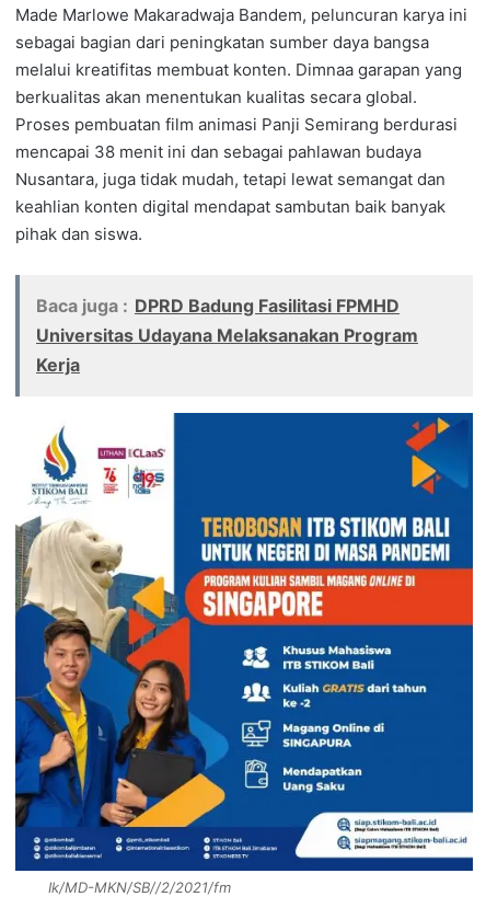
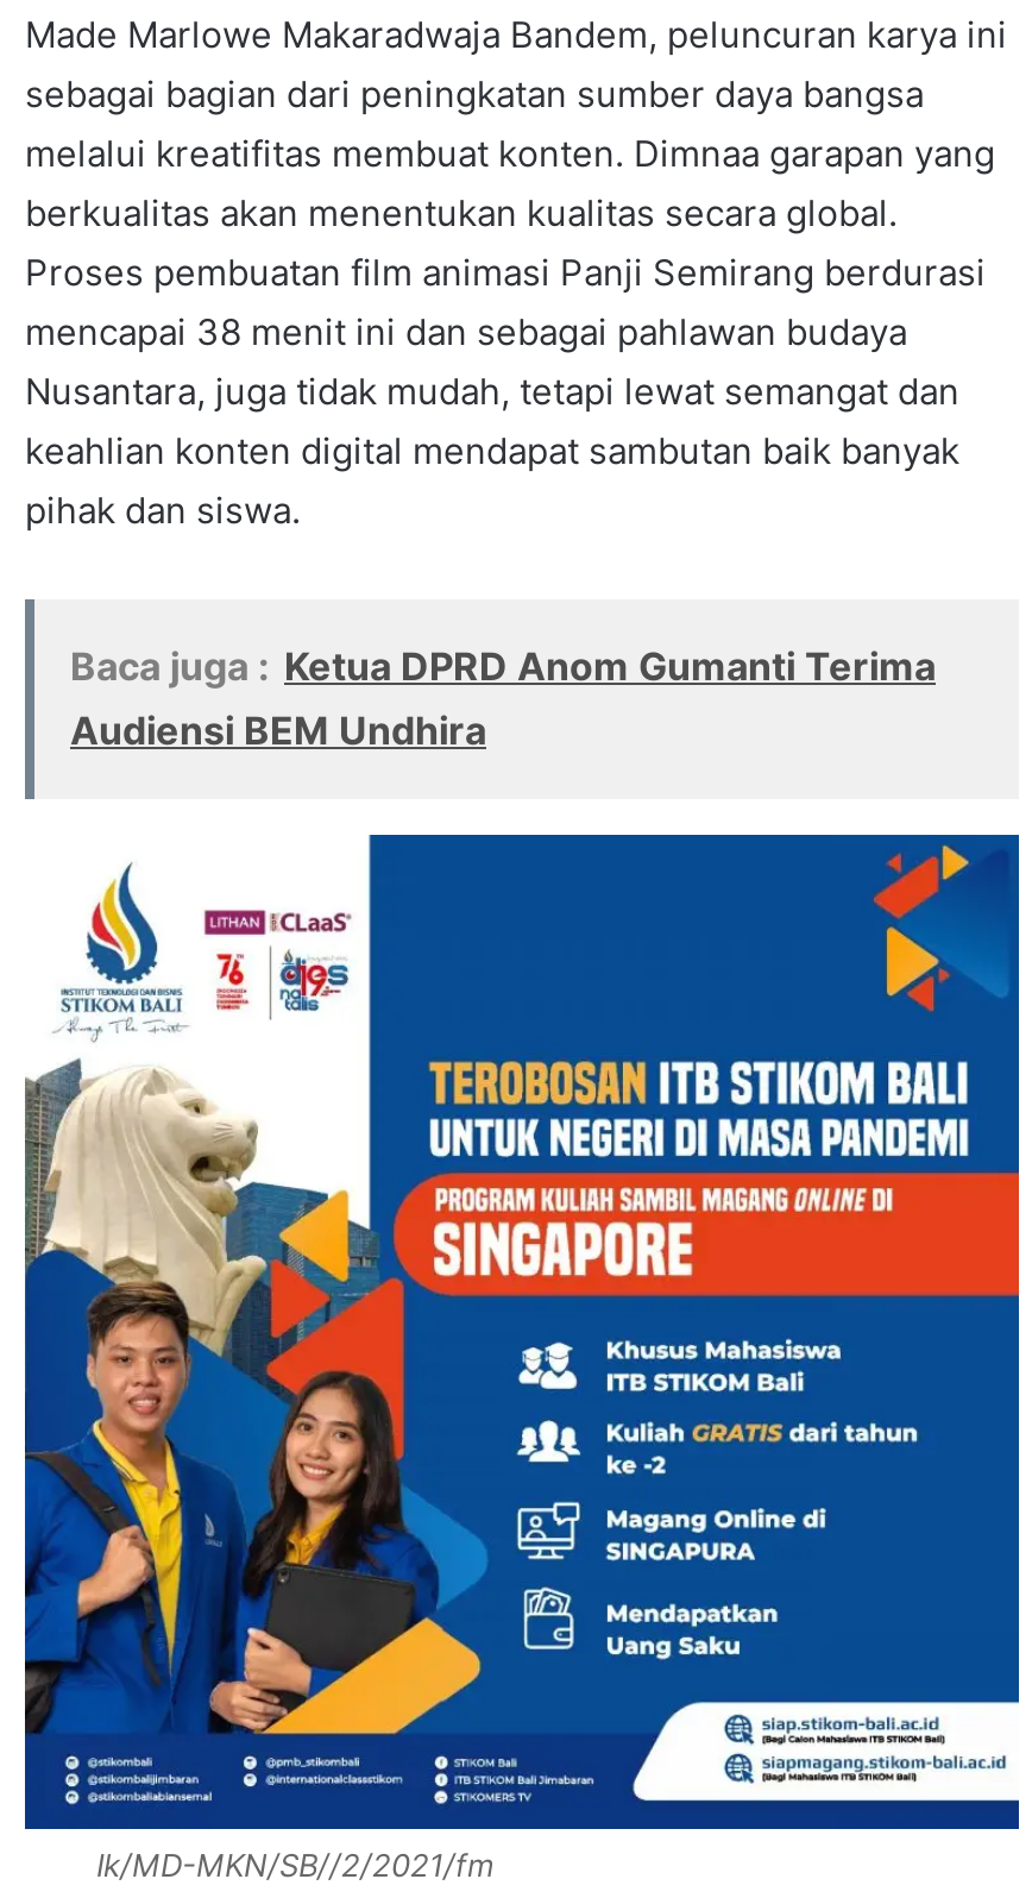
[36,295,418,376] Baca juga : DPRD Badung Fasilitasi FPMHD | Universitas Udayana Melaksanakan Program | Kerja -> [70,641,936,753] Baca juga : Ketua DPRD Anom Gumanti Terima | Audiensi BEM Undhira

